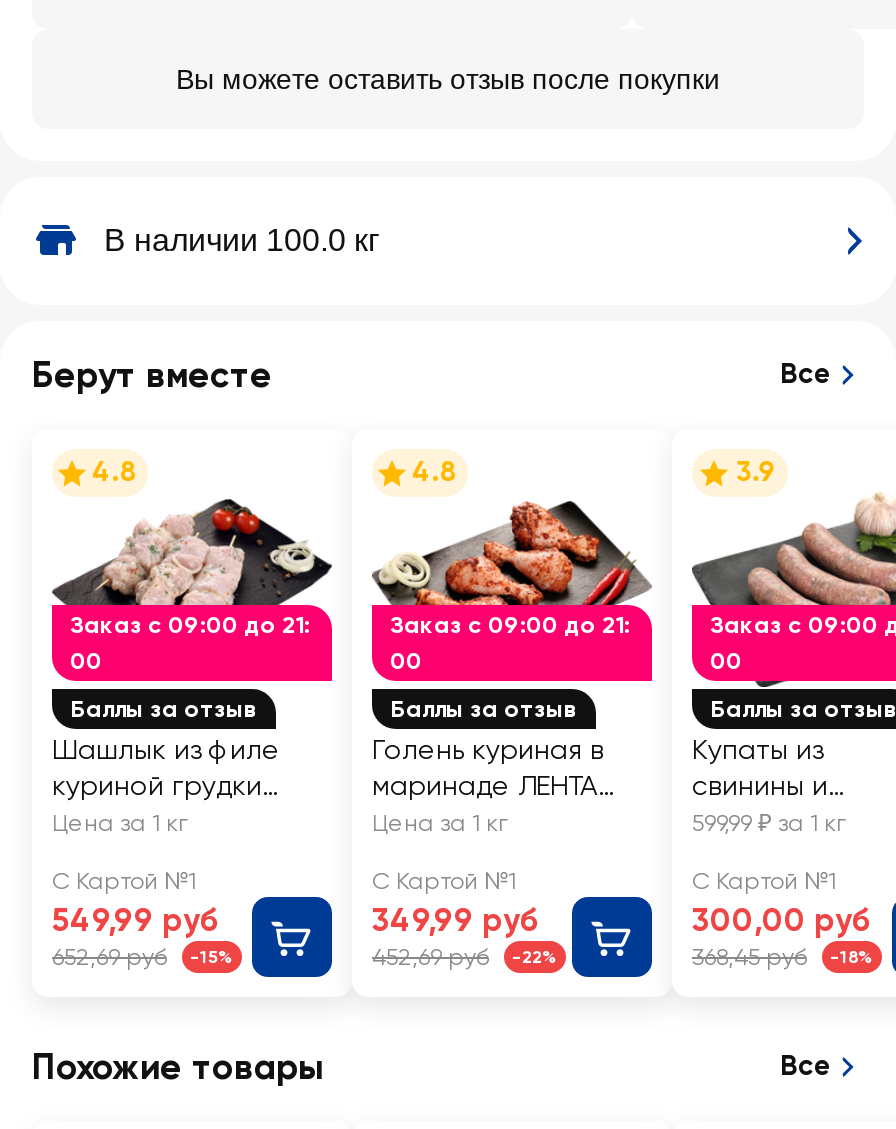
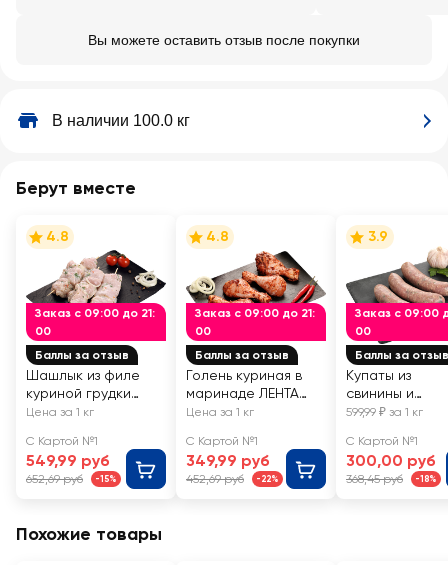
[780,357,832,391] Все -> none
[780,1049,832,1083] Все -> none

